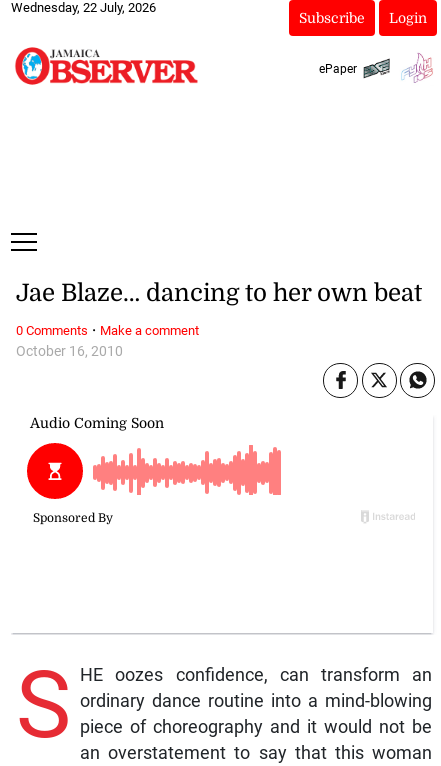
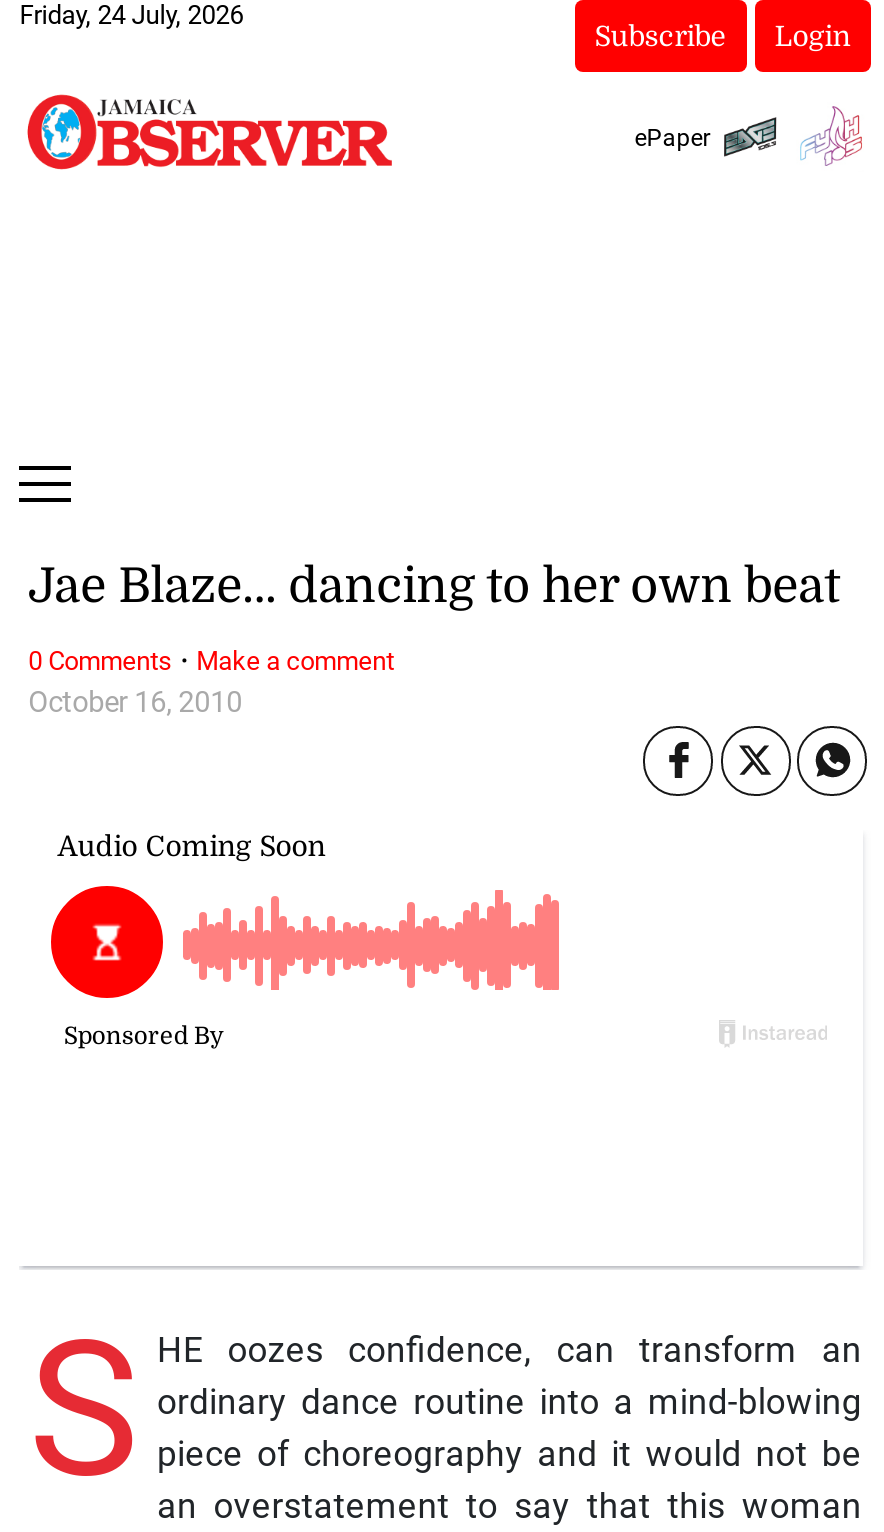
[11,0,156,15] Wednesday, 22 July, 2026 -> [19,0,243,30] Friday, 24 July, 2026

